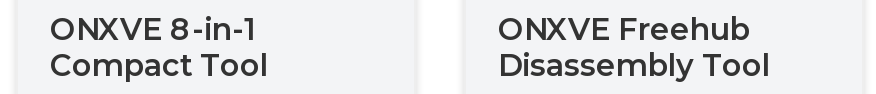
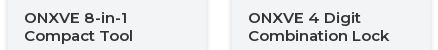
[498,11,770,85] ONXVE Freehub | Disassembly Tool -> [248,8,389,45] ONXVE 4 Digit | Combination Lock

